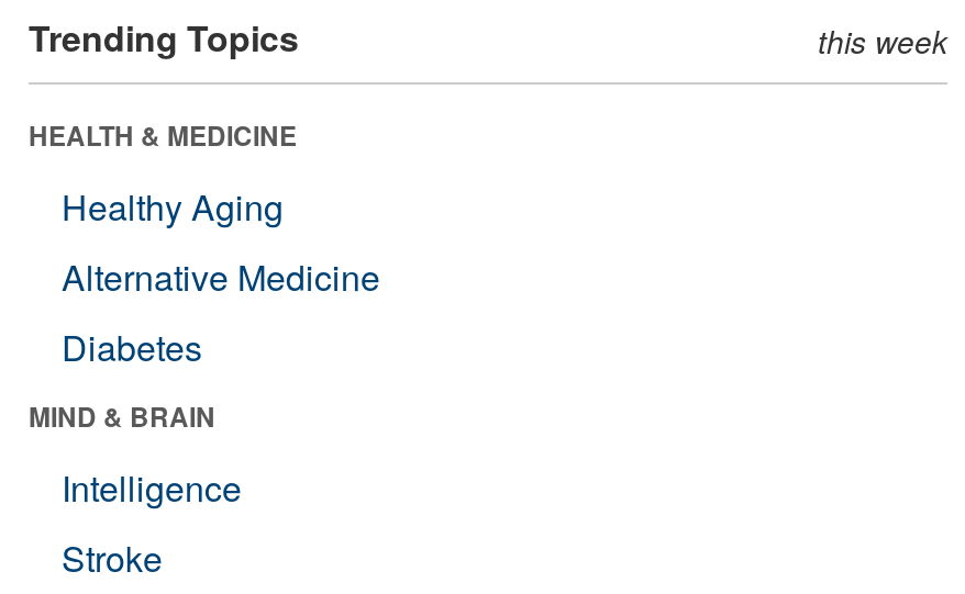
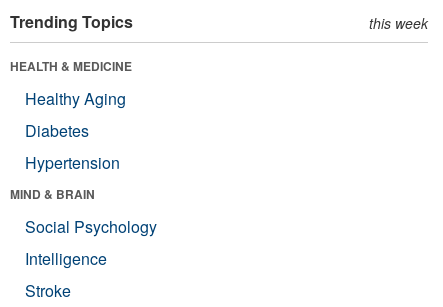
[62,251,380,302] Alternative Medicine -> none
moved [62,321,202,372] -> [25,119,89,142]: Diabetes
none -> [25,151,120,174] Hypertension
none -> [25,215,157,238] Social Psychology

